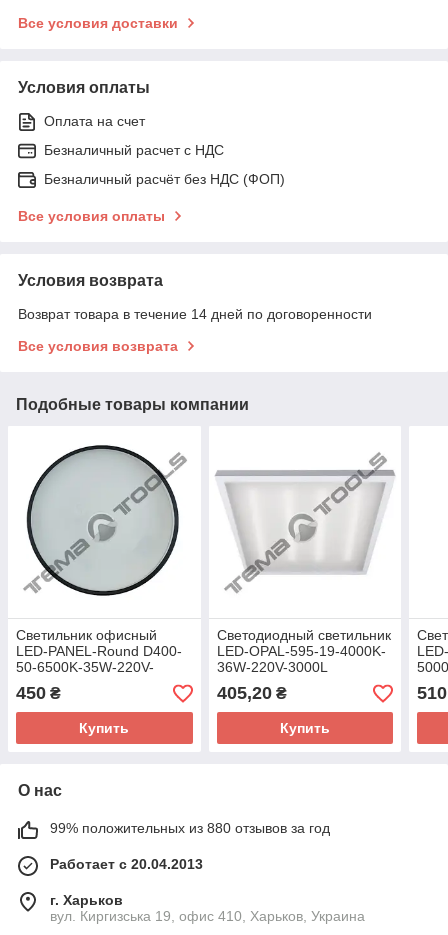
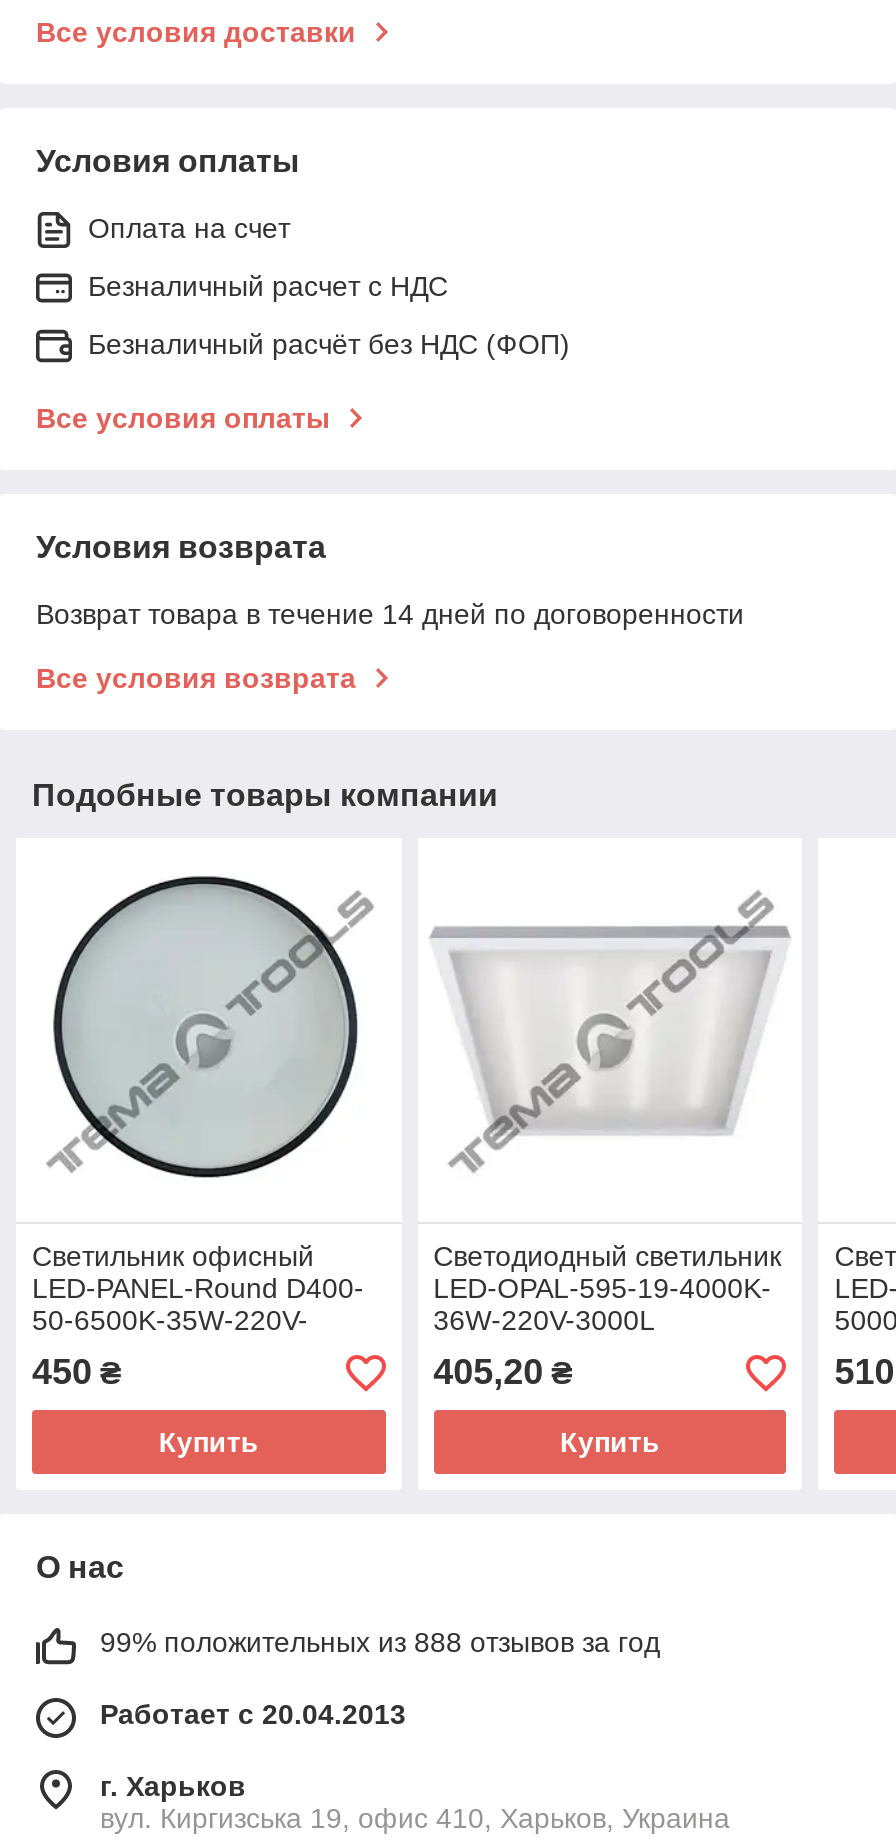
[50,820,330,836] 99% положительных из 880 отзывов за год -> [100,1627,660,1659] 99% положительных из 888 отзывов за год

